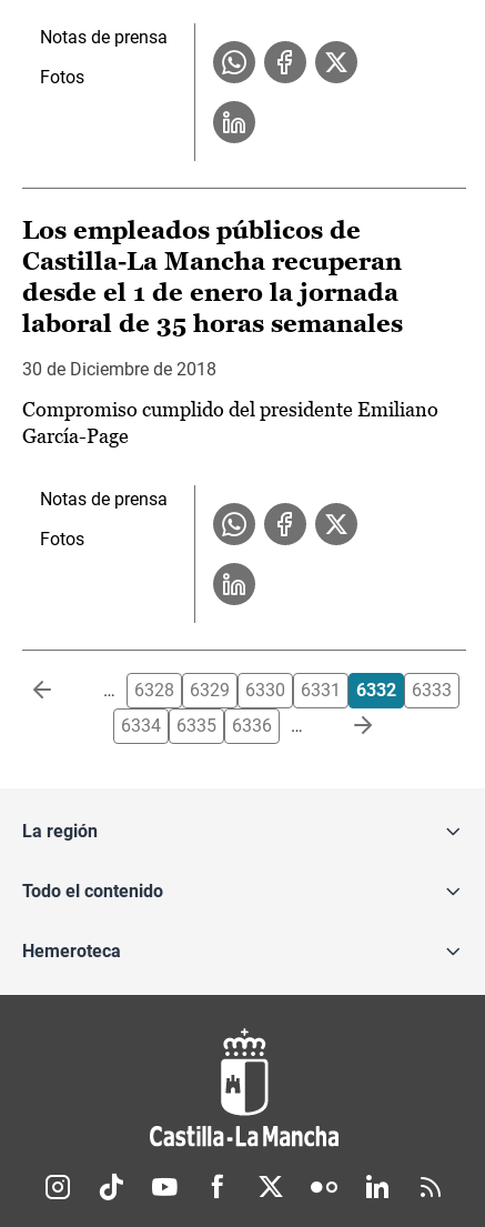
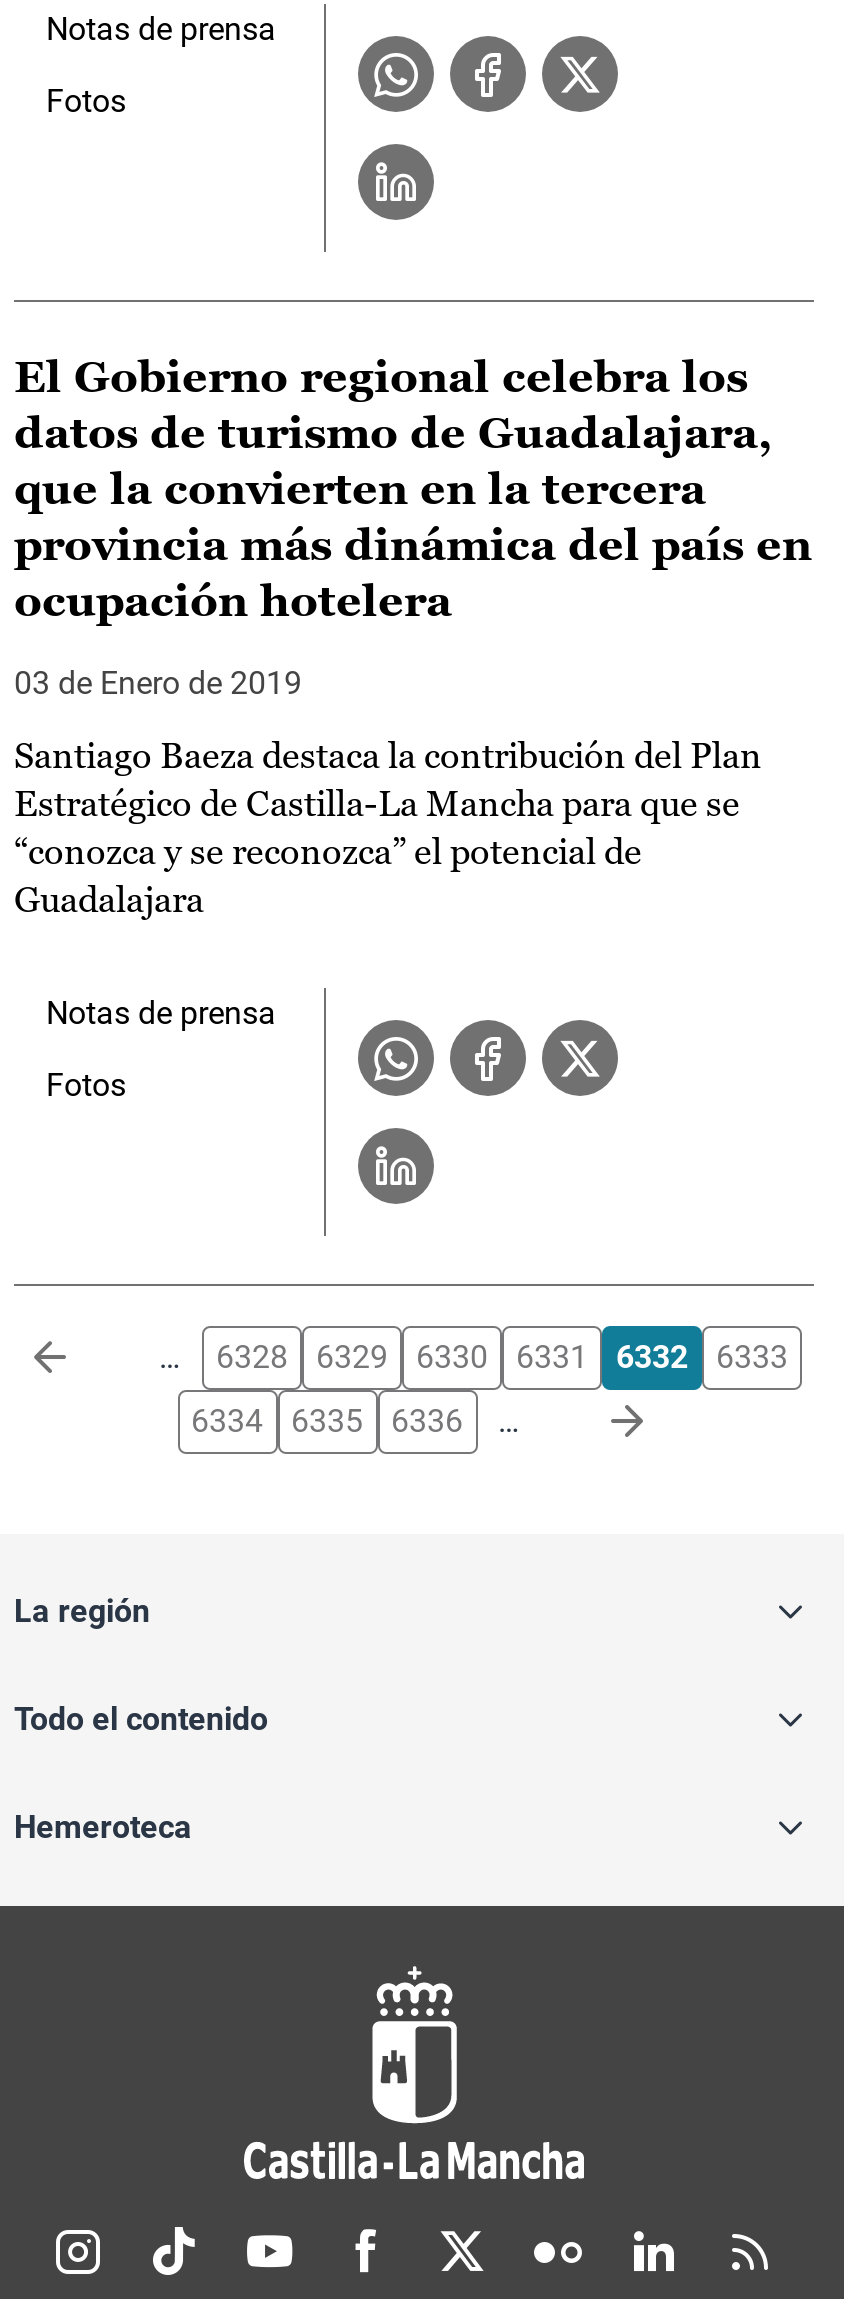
[22,217,403,338] Los empleados públicos de | Castilla-La Mancha recuperan | desde el 1 de enero la jornada | laboral de 35 horas semanales -> [14,352,812,626] El Gobierno regional celebra los | datos de turismo de Guadalajara, | que la convierten en la tercera | provincia más dinámica del país en | ocupación hotelera
[22,359,216,380] 30 de Diciembre de 2018 -> [14,664,302,702] 03 de Enero de 2019
[22,398,438,448] Compromiso cumplido del presidente Emiliano | García-Page -> [14,734,762,920] Santiago Baeza destaca la contribución del Plan | Estratégico de Castilla-La Mancha para que se | “conozca y se reconozca” el potencial de | Guadalajara

